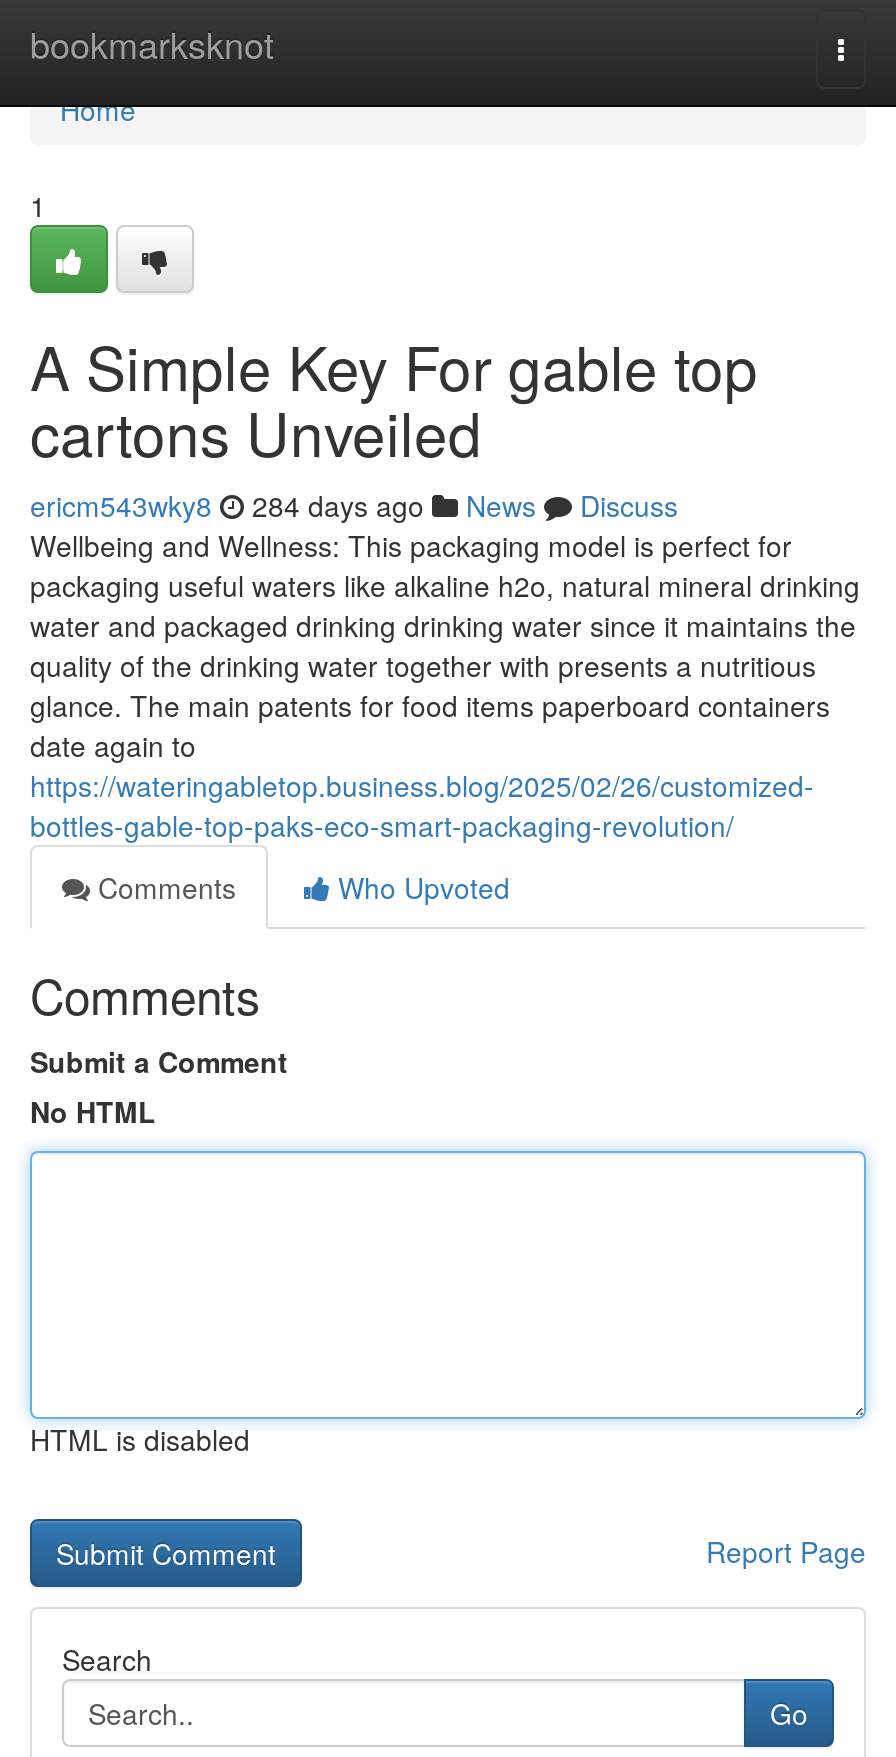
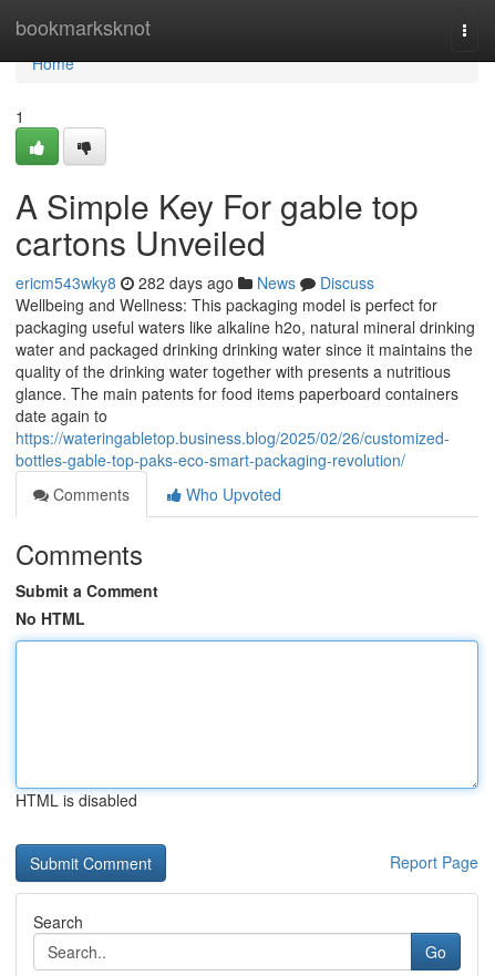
[30,485,678,525] ericm543wky8 284 days ago News Discuss -> [16,271,374,294] ericm543wky8 282 days ago News Discuss

